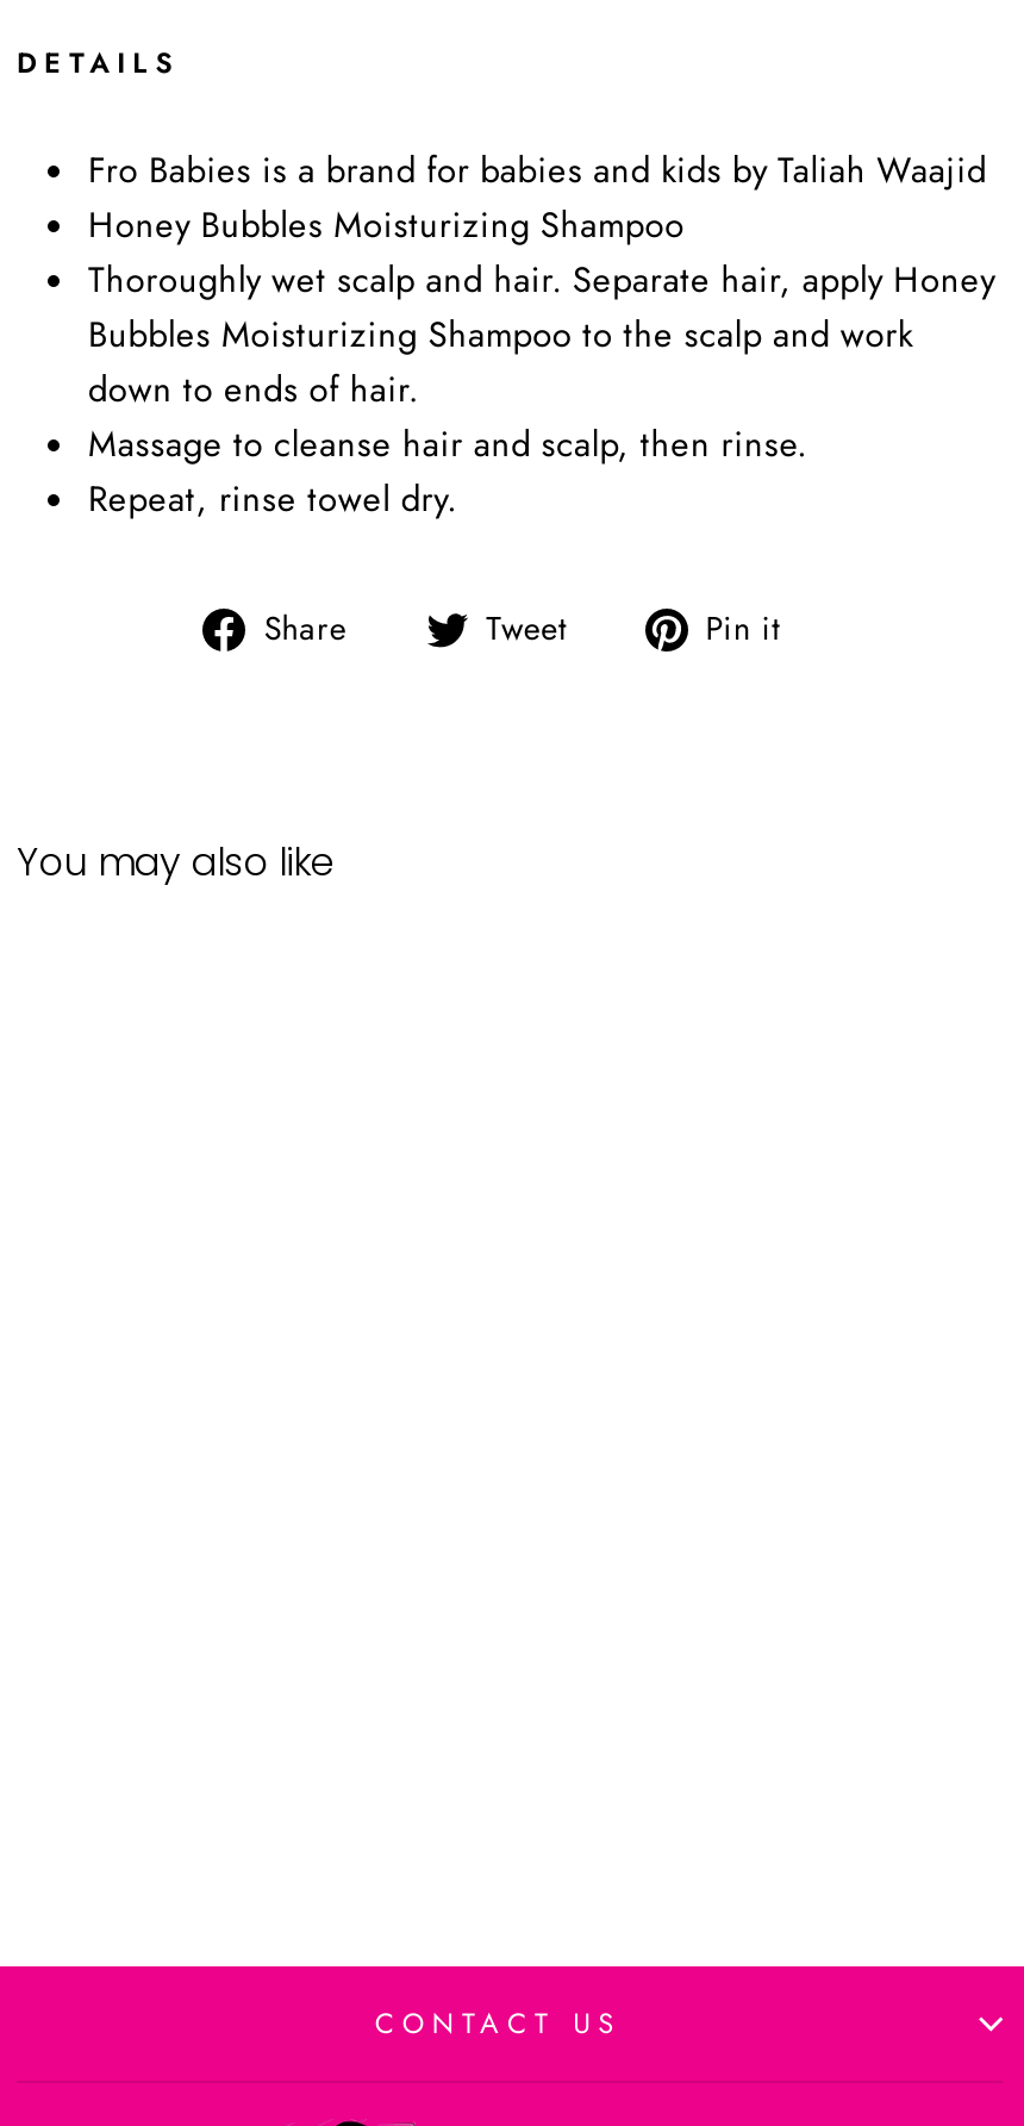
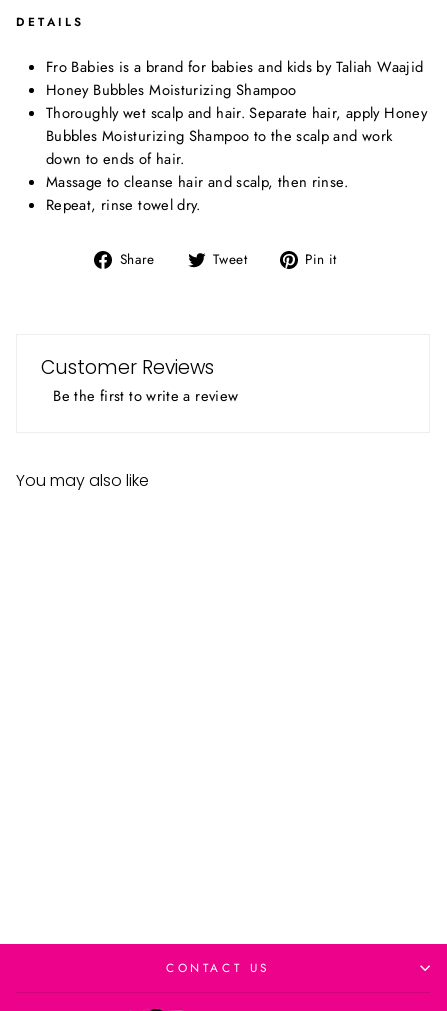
none -> [41,354,238,407] Customer Reviews | Be the first to write a review

